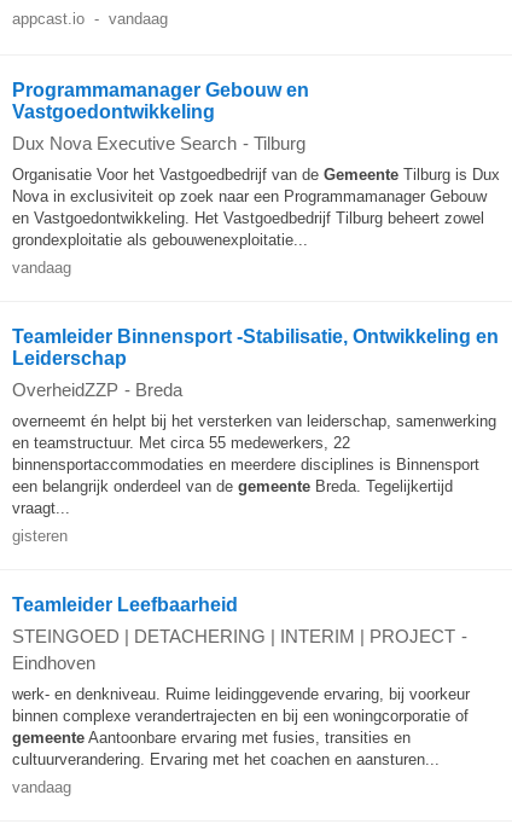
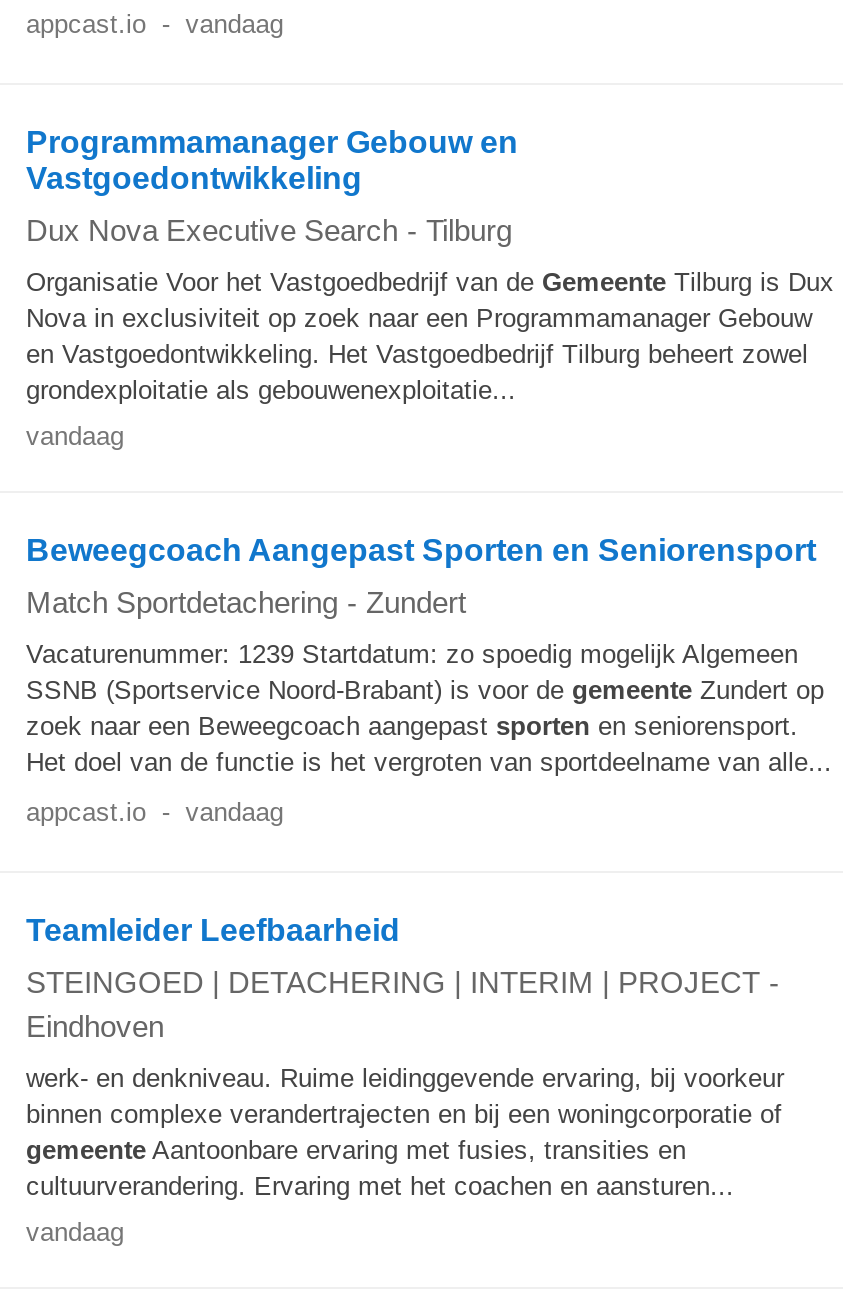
[12,326,499,369] Teamleider Binnensport -Stabilisatie, Ontwikkeling en | Leiderschap -> [26,533,816,567] Beweegcoach Aangepast Sporten en Seniorensport
[12,379,182,400] OverheidZZP - Breda -> [26,585,466,619] Match Sportdetachering - Zundert
[12,412,496,517] overneemt én helpt bij het versterken van leiderschap, samenwerking | en teamstructuur. Met circa 55 medewerkers, 22 | binnensportaccommodaties en meerdere disciplines is Binnensport | een belangrijk onderdeel van de gemeente Breda. Tegelijkertijd | vraagt... -> [26,639,832,777] Vacaturenummer: 1239 Startdatum: zo spoedig mogelijk Algemeen | SSNB (Sportservice Noord-Brabant) is voor de gemeente Zundert op | zoek naar een Beweegcoach aangepast sporten en seniorensport. | Het doel van de functie is het vergroten van sportdeelname van alle...
[12,527,68,545] gisteren -> [26,797,284,827] appcast.io - vandaag

